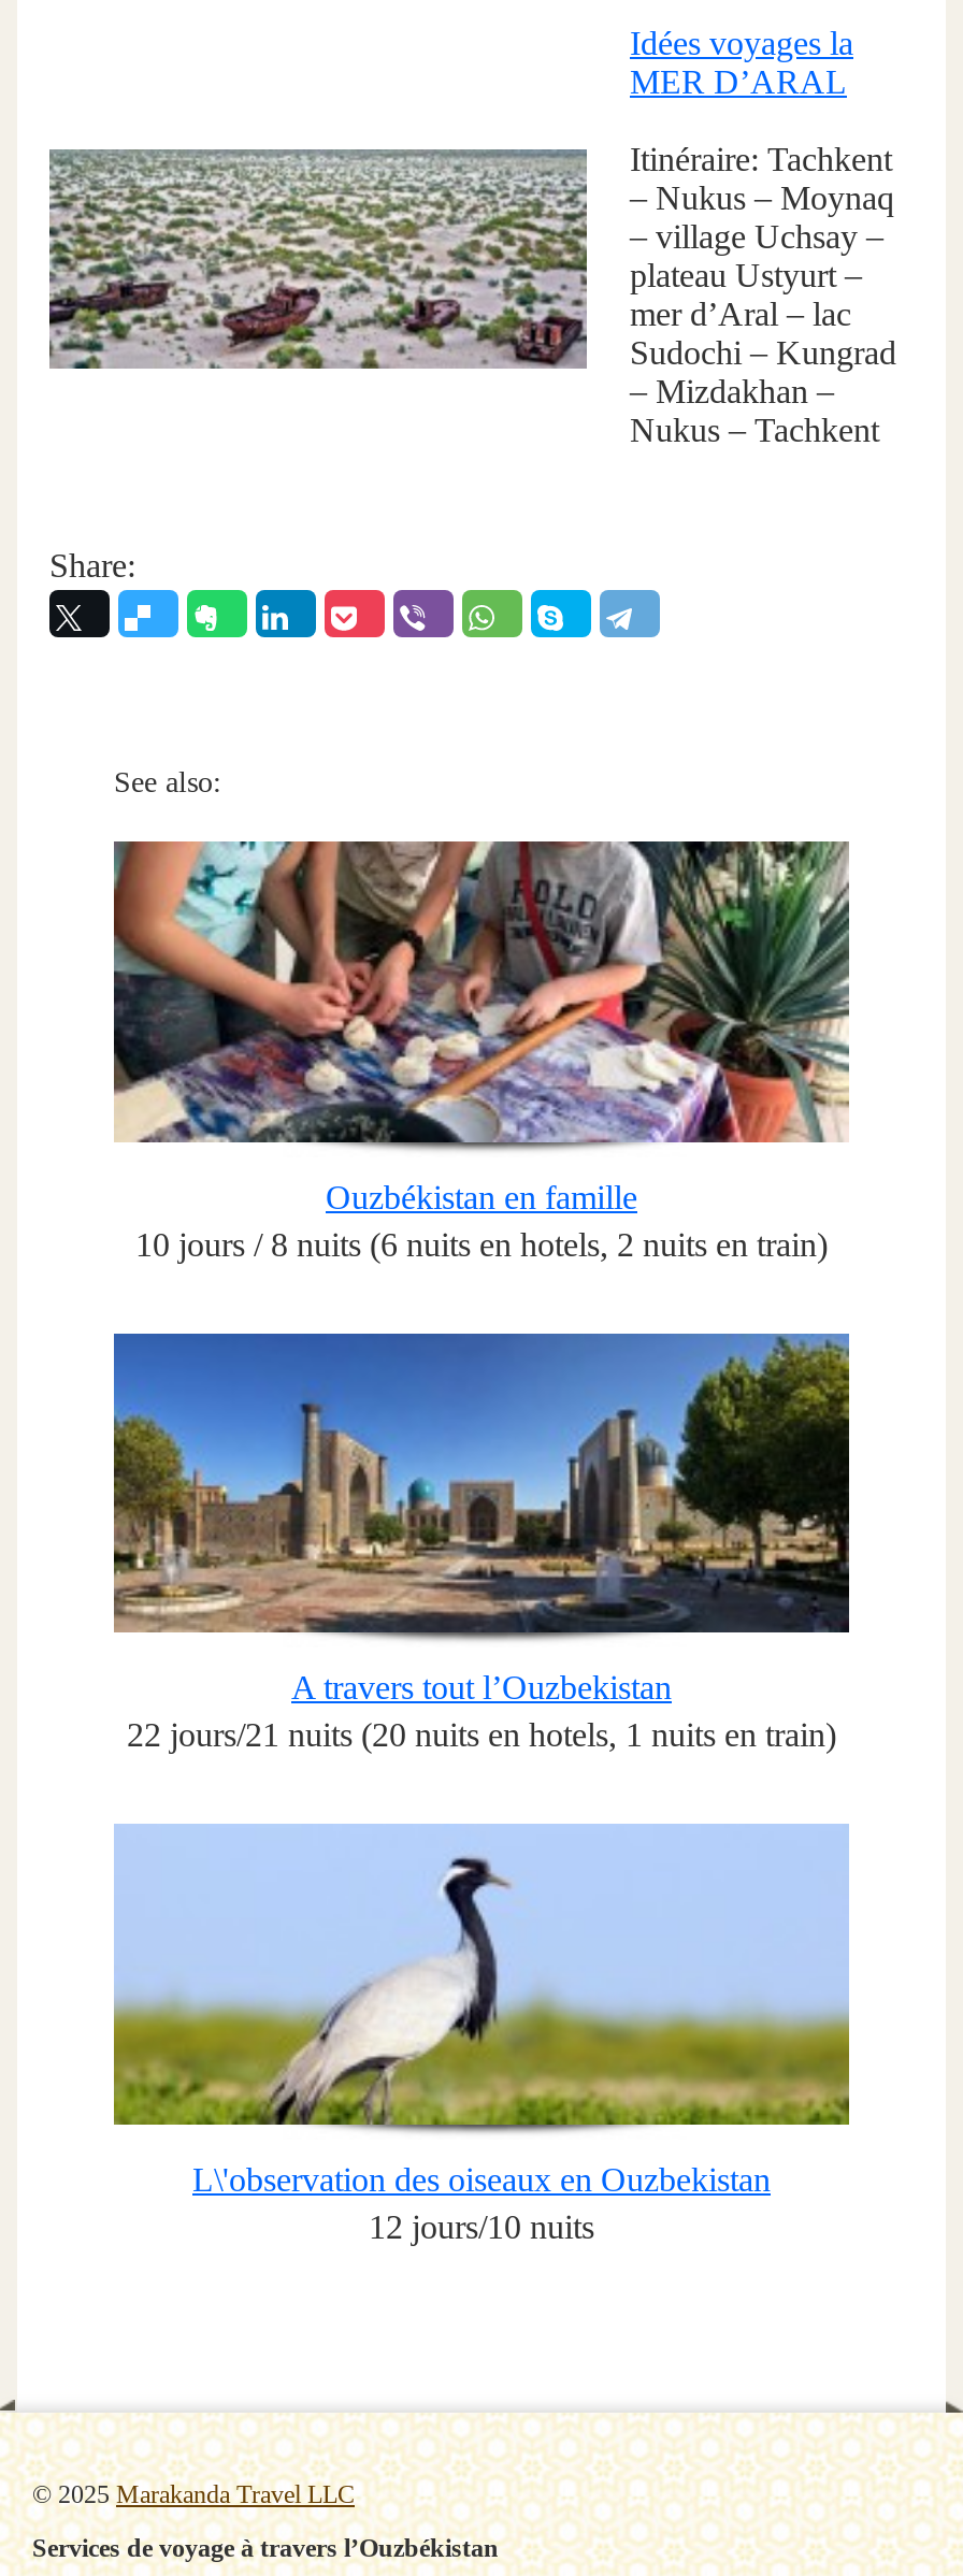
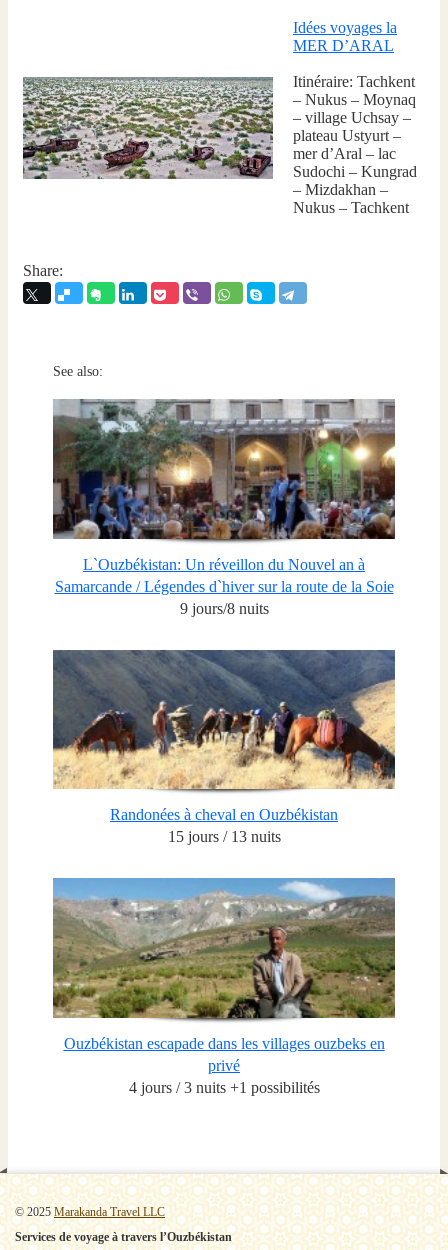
[114,839,849,1262] [image] | Ouzbékistan en famille | 10 jours / 8 nuits (6 nuits en hotels, 2 nuits en train) -> [53,398,396,616] [image] | L`Ouzbékistan: Un réveillon du Nouvel an à | Samarcande / Légendes d`hiver sur la route de la Soie | 9 jours/8 nuits
[112,1332,851,1753] [image] | A travers tout l’Ouzbekistan | 22 jours/21 nuits (20 nuits en hotels, 1 nuits en train) -> [52,649,396,845] [image] | Randonées à cheval en Ouzbékistan | 15 jours / 13 nuits
[114,1824,849,2244] [image] | L\'observation des oiseaux en Ouzbekistan | 12 jours/10 nuits -> [52,877,396,1096] [image] | Ouzbékistan escapade dans les villages ouzbeks en | privé | 4 jours / 3 nuits +1 possibilités

